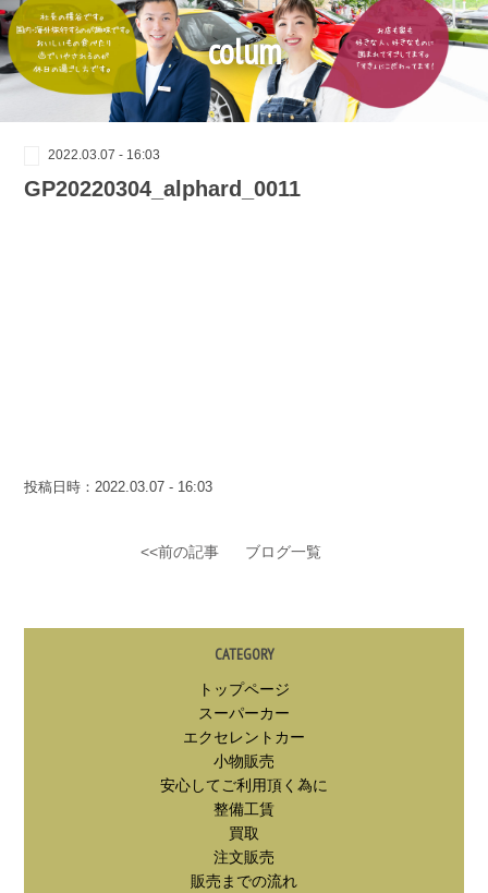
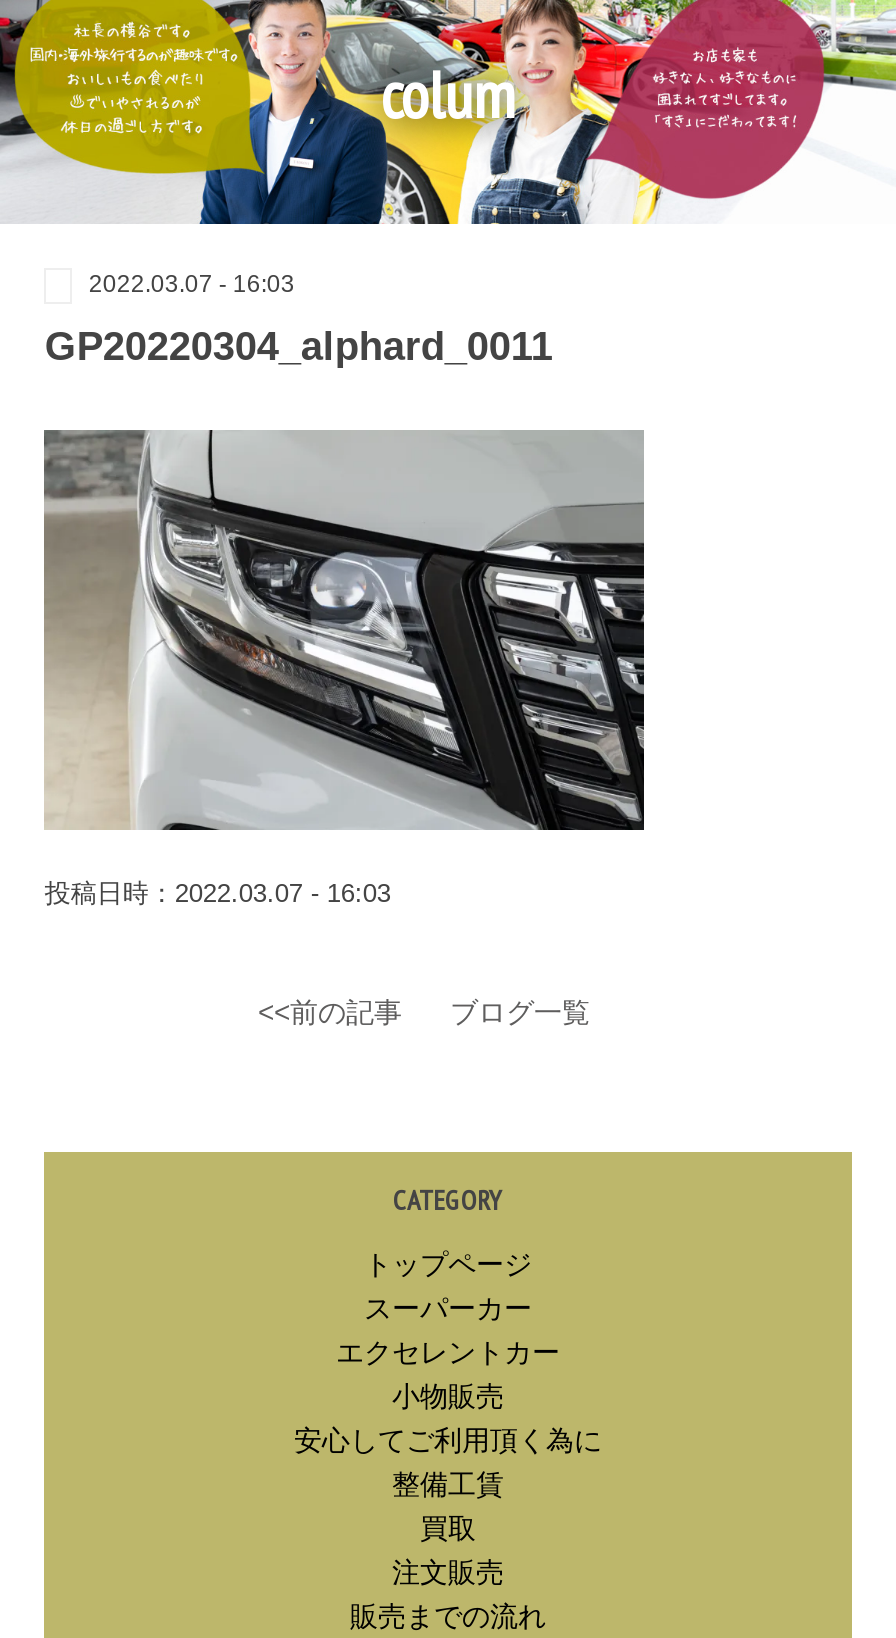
none -> [42,428,646,832] [image]

